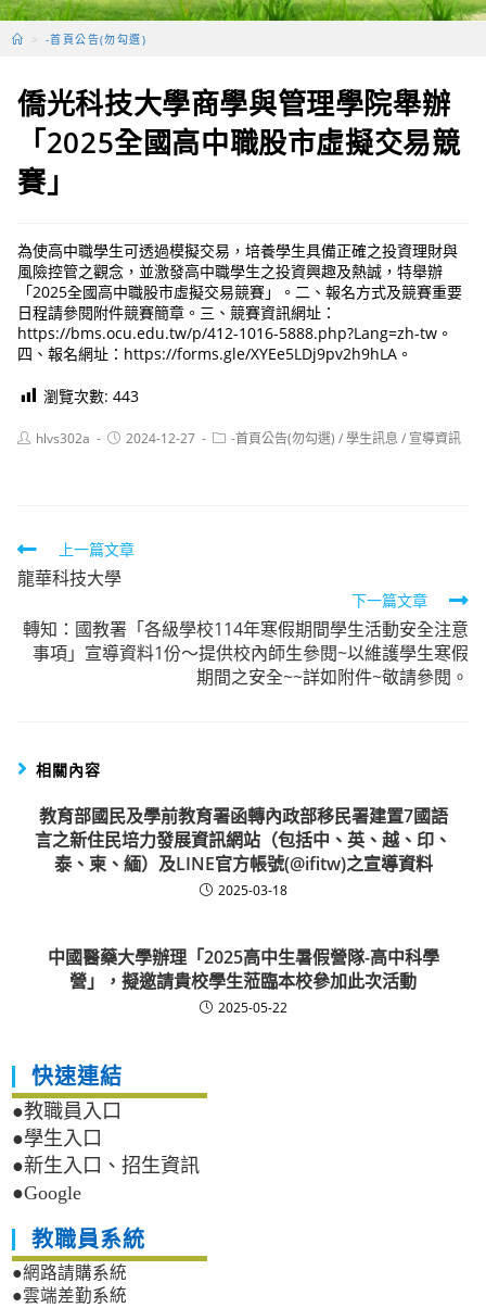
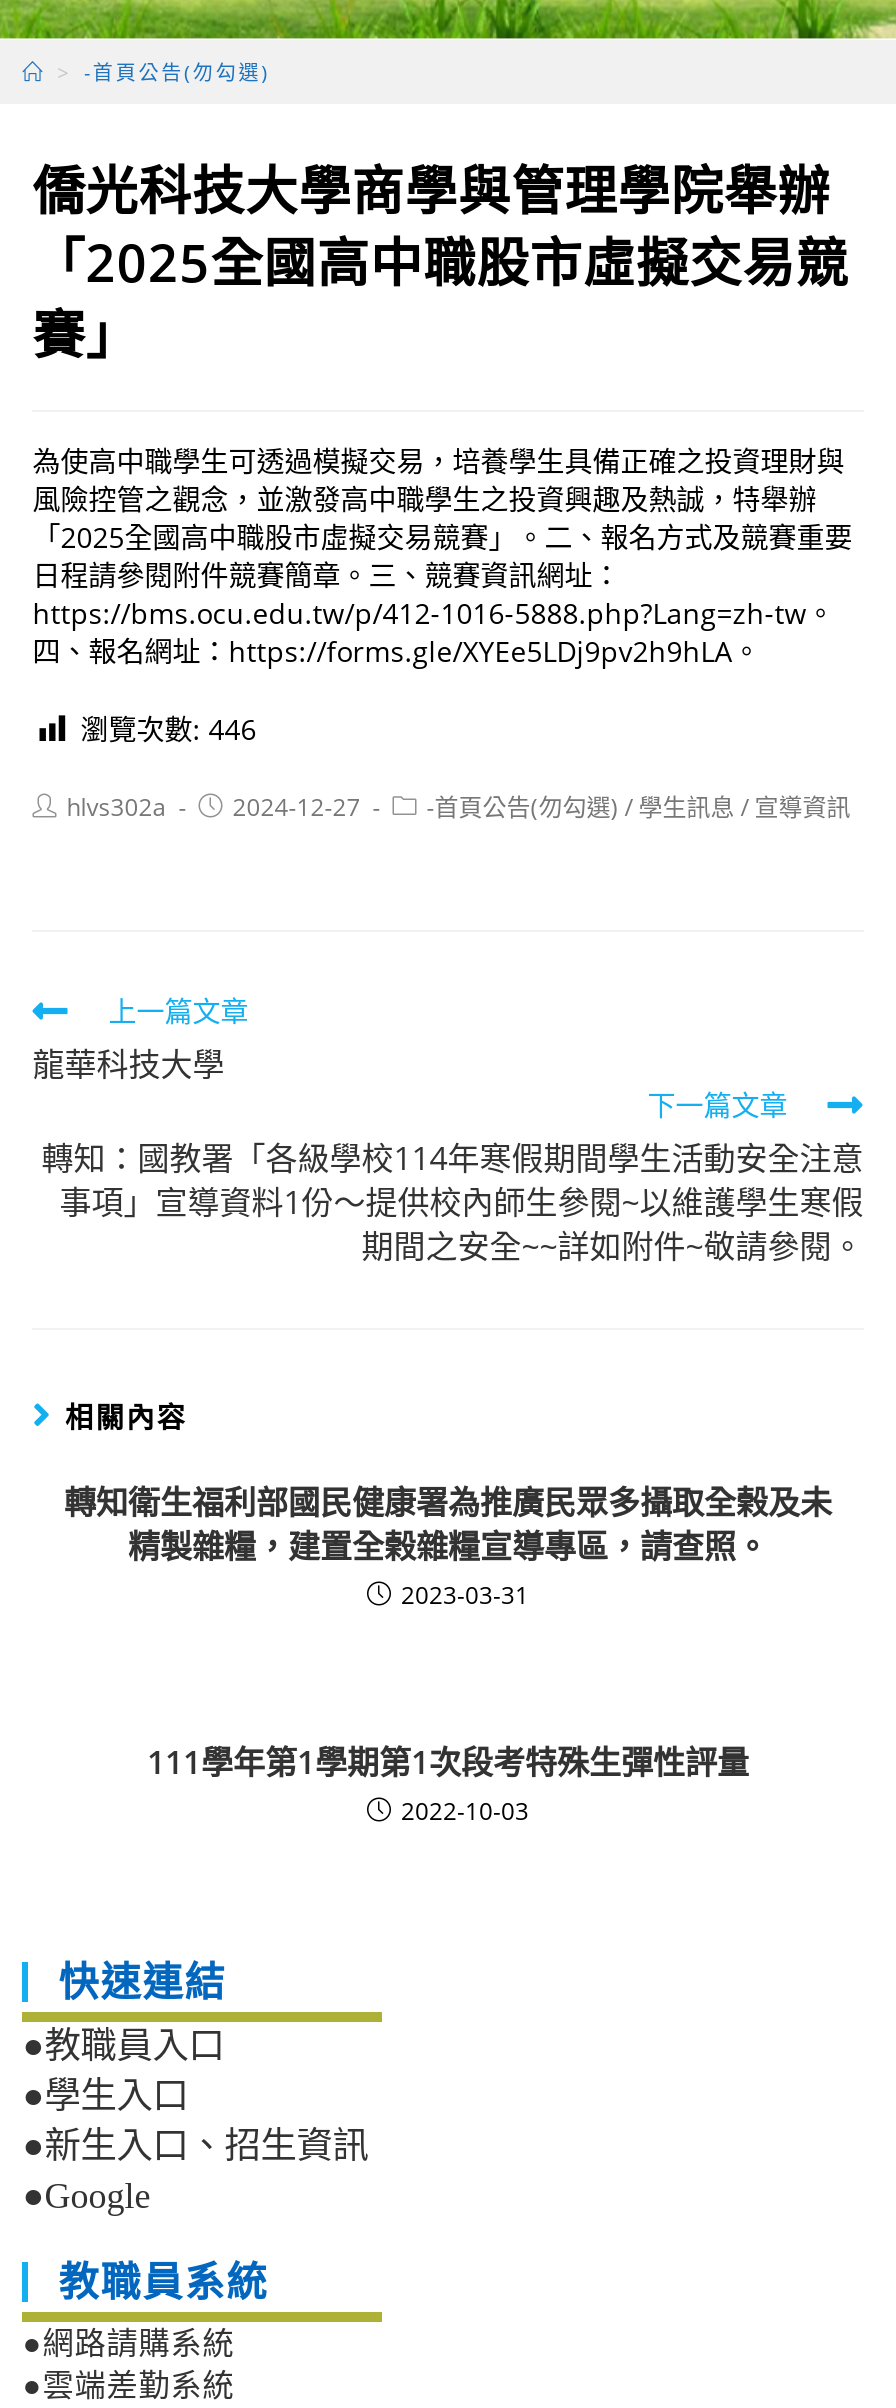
[44,386,139,406] 瀏覽次數: 443 -> [80,710,256,748] 瀏覽次數: 446
[35,804,451,900] 教育部國民及學前教育署函轉內政部移民署建置7國語 | 言之新住民培力發展資訊網站（包括中、英、越、印、 | 泰、柬、緬）及LINE官方帳號(@ifitw)之宣導資料 | 2025-03-18 -> [64,1481,832,1613] 轉知衛生福利部國民健康署為推廣民眾多攝取全榖及未 | 精製雜糧，建置全榖雜糧宣導專區，請查照。 | 2023-03-31
[47,946,439,1017] 中國醫藥大學辦理「2025高中生暑假營隊-高中科學 | 營」，擬邀請貴校學生蒞臨本校參加此次活動 | 2025-05-22 -> [147,1741,749,1829] 111學年第1學期第1次段考特殊生彈性評量 | 2022-10-03

